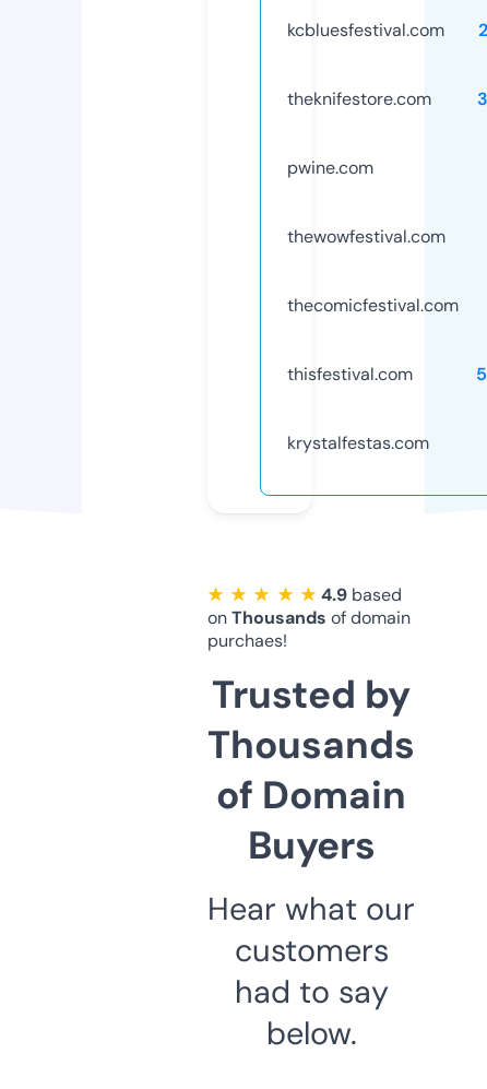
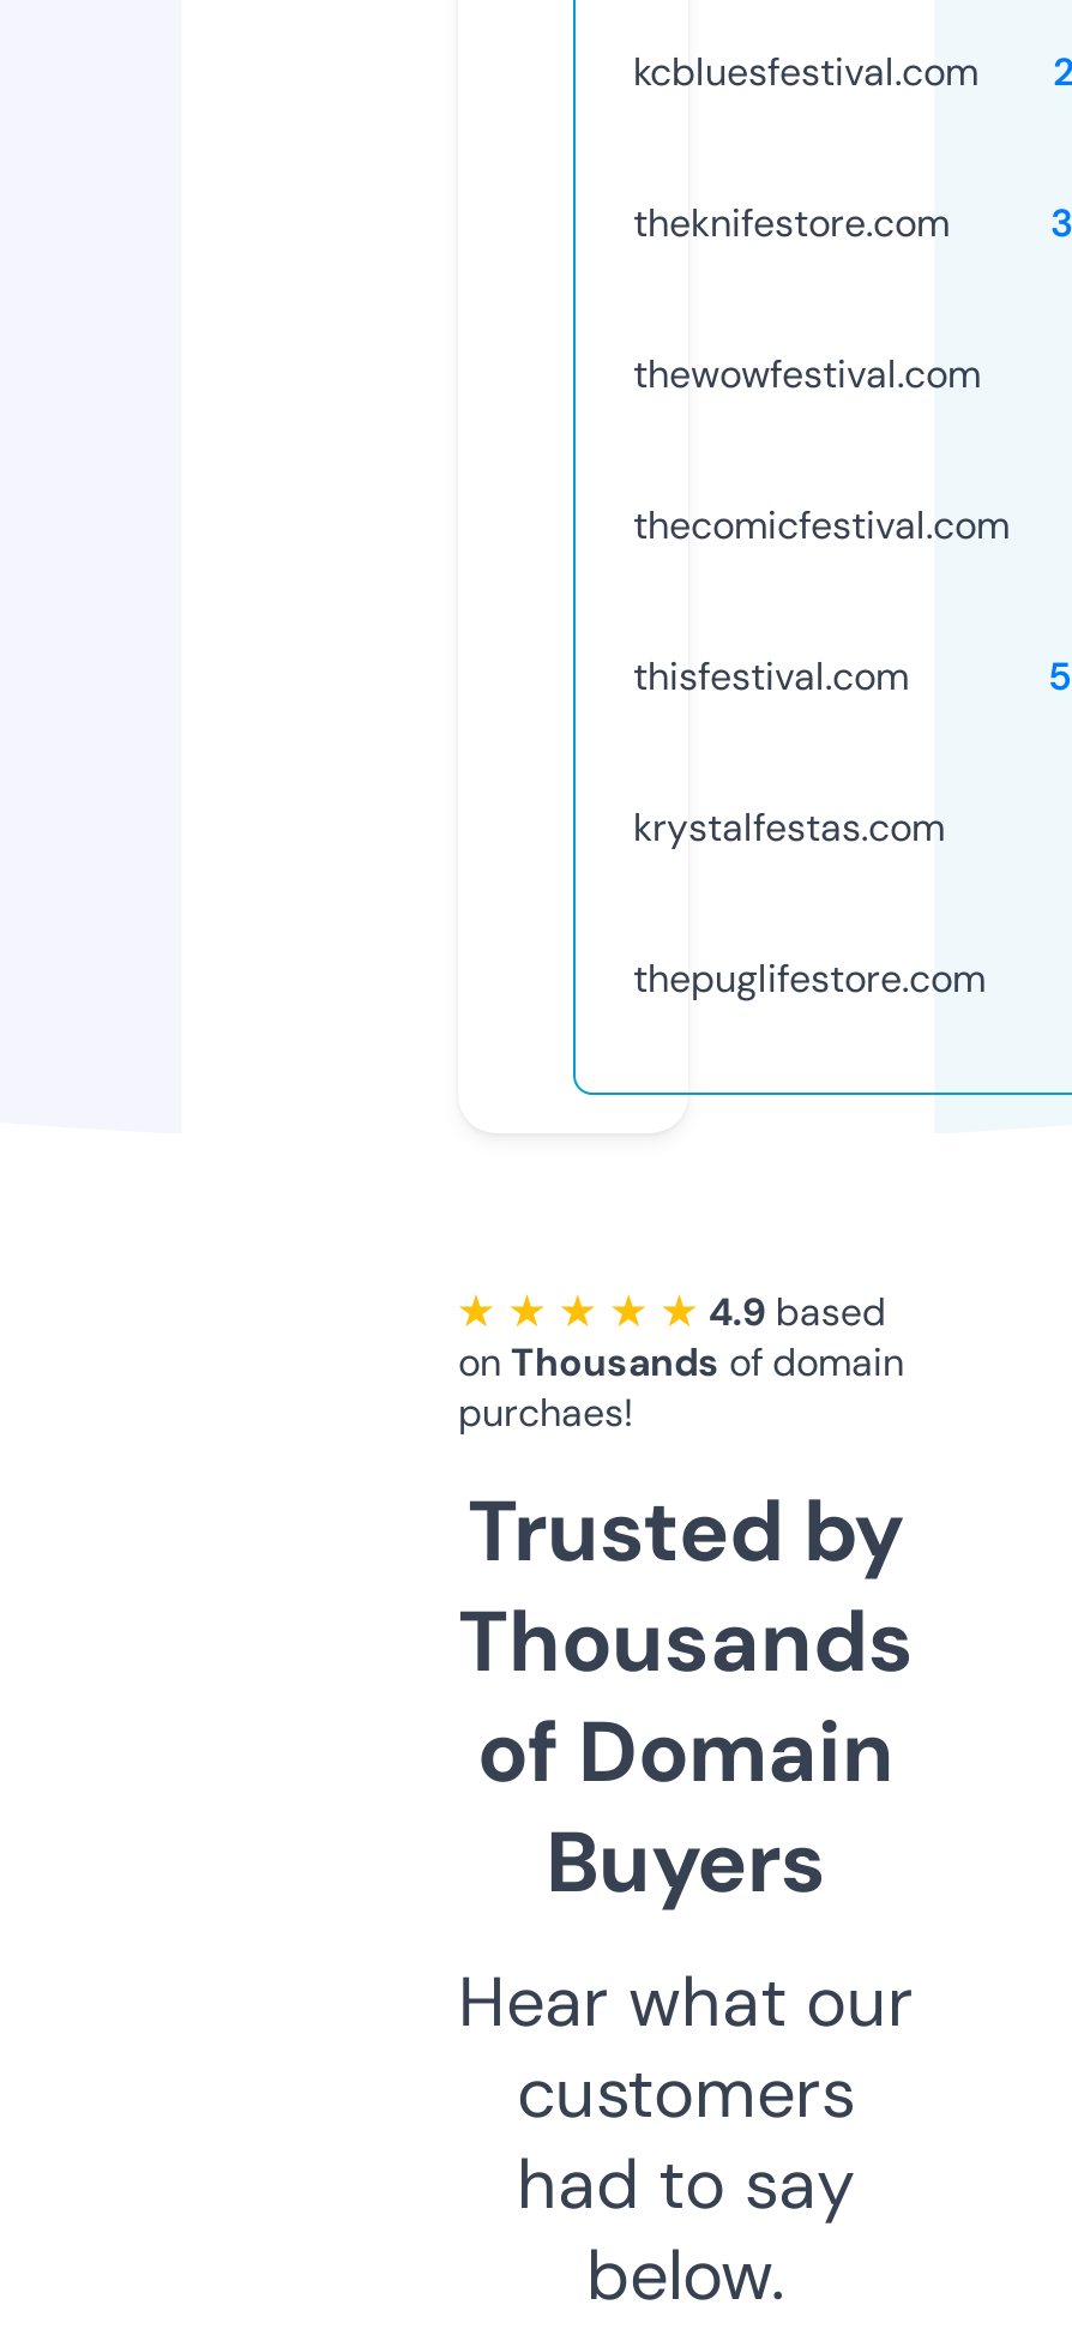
[287,156,373,179] pwine.com -> none
moved [287,225,459,454] -> [633,349,1010,852]: thewowfestival.com | thecomicfestival.com | thisfestival.com | krystalfestas.com
none -> [633,953,986,1003] thepuglifestore.com

